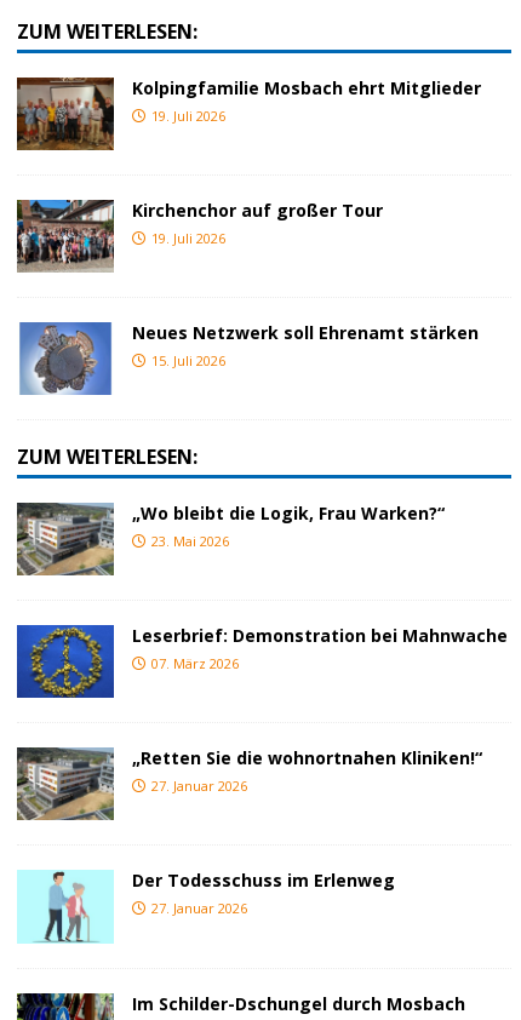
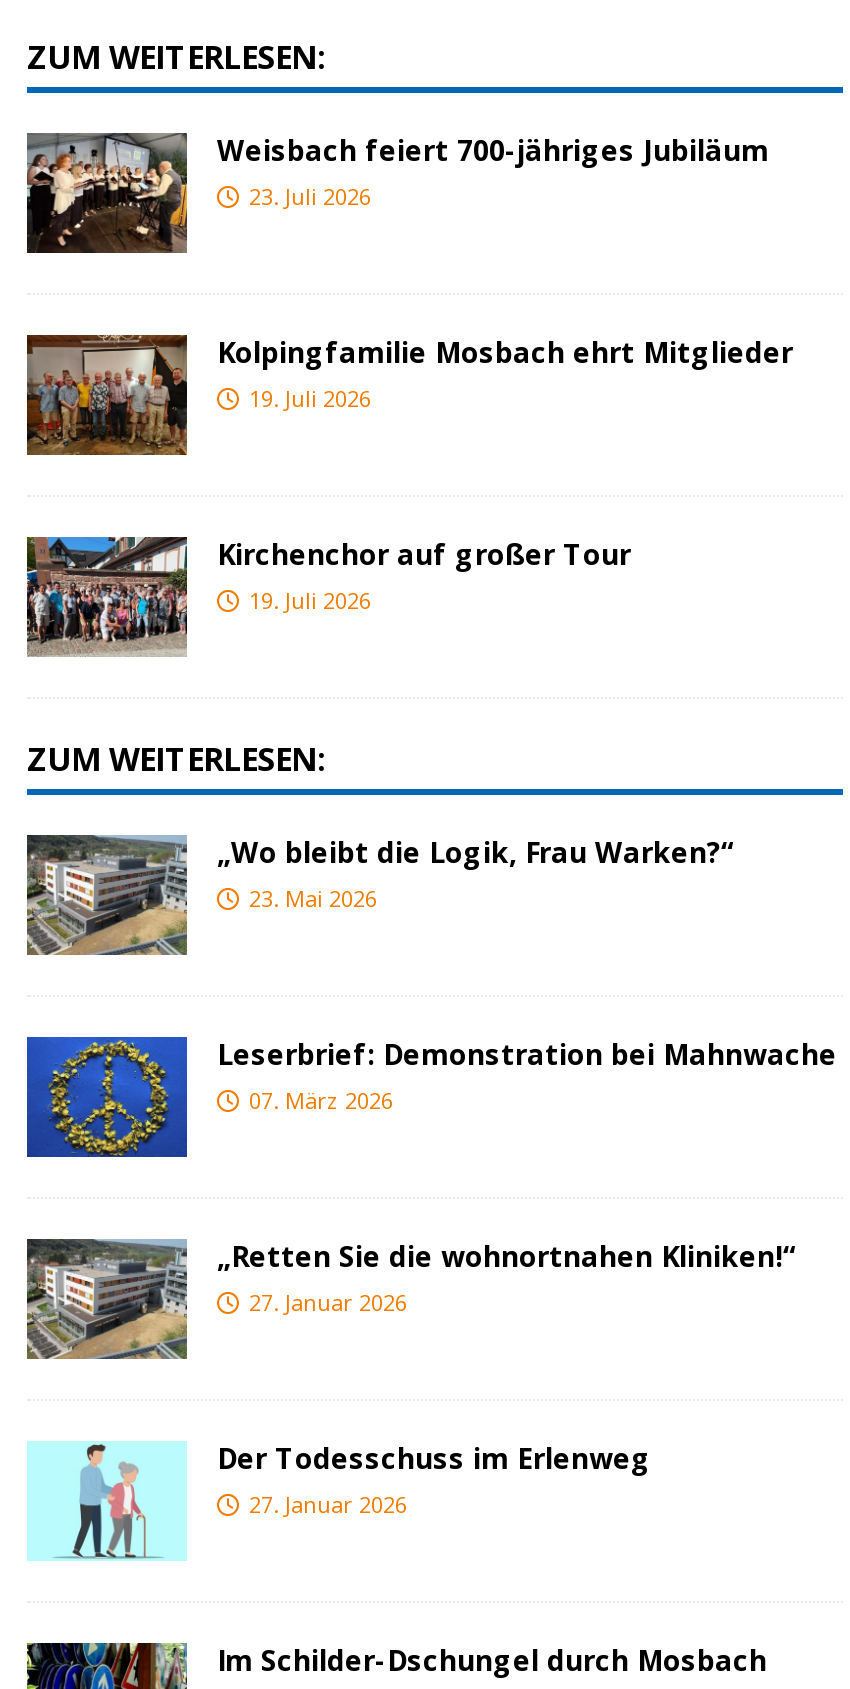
none -> [25,131,769,253] [image] | Weisbach feiert 700-jähriges Jubiläum | 23. Juli 2026
moved [16,76,481,247] -> [25,333,793,615]: [image] | Kolpingfamilie Mosbach ehrt Mitglieder | 19. Juli 2026 | Kirchenchor auf großer Tour | 19. Juli 2026
[17,321,479,396] [image] | Neues Netzwerk soll Ehrenamt stärken | 15. Juli 2026 -> none

